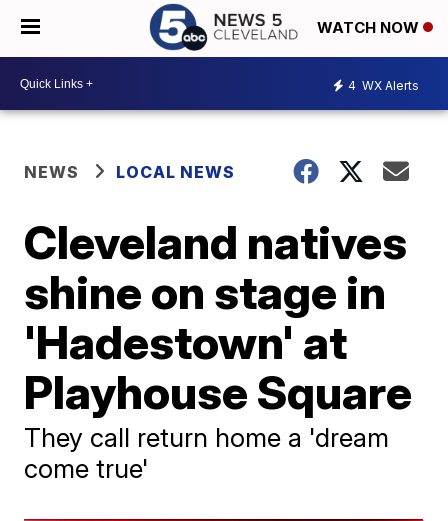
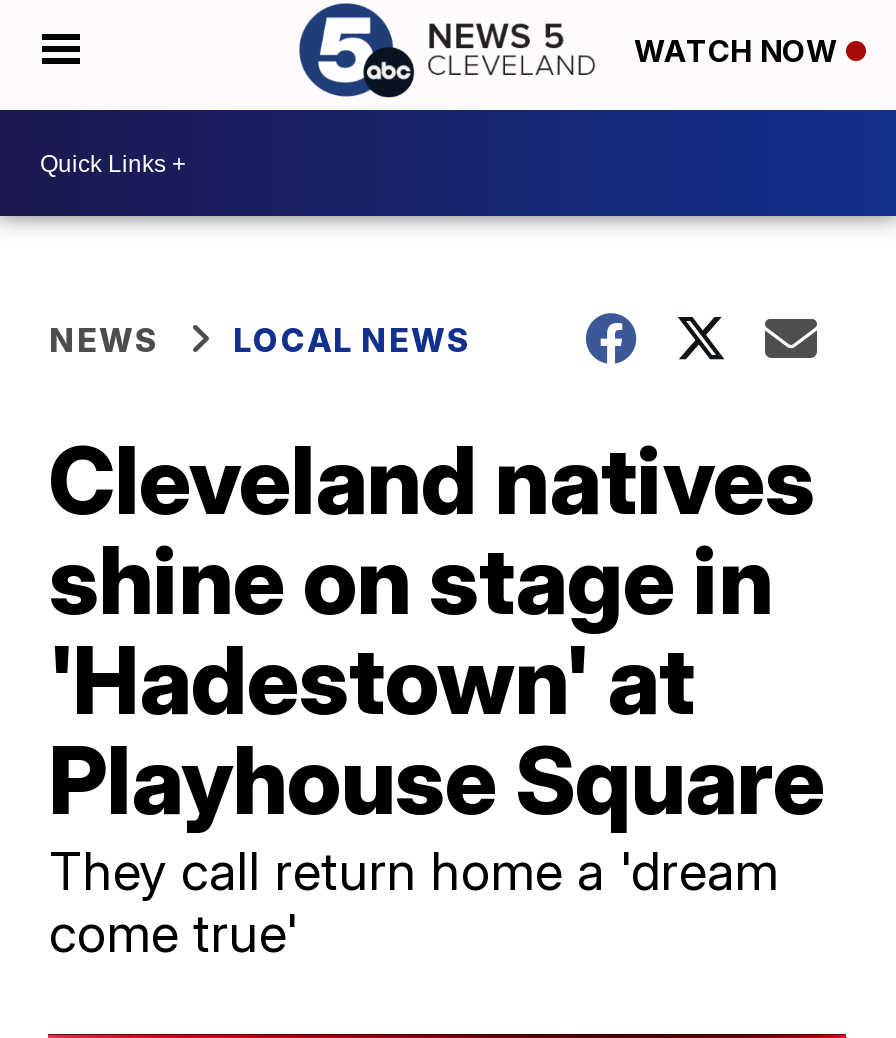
[348,77,419,92] 4 WX Alerts -> none

